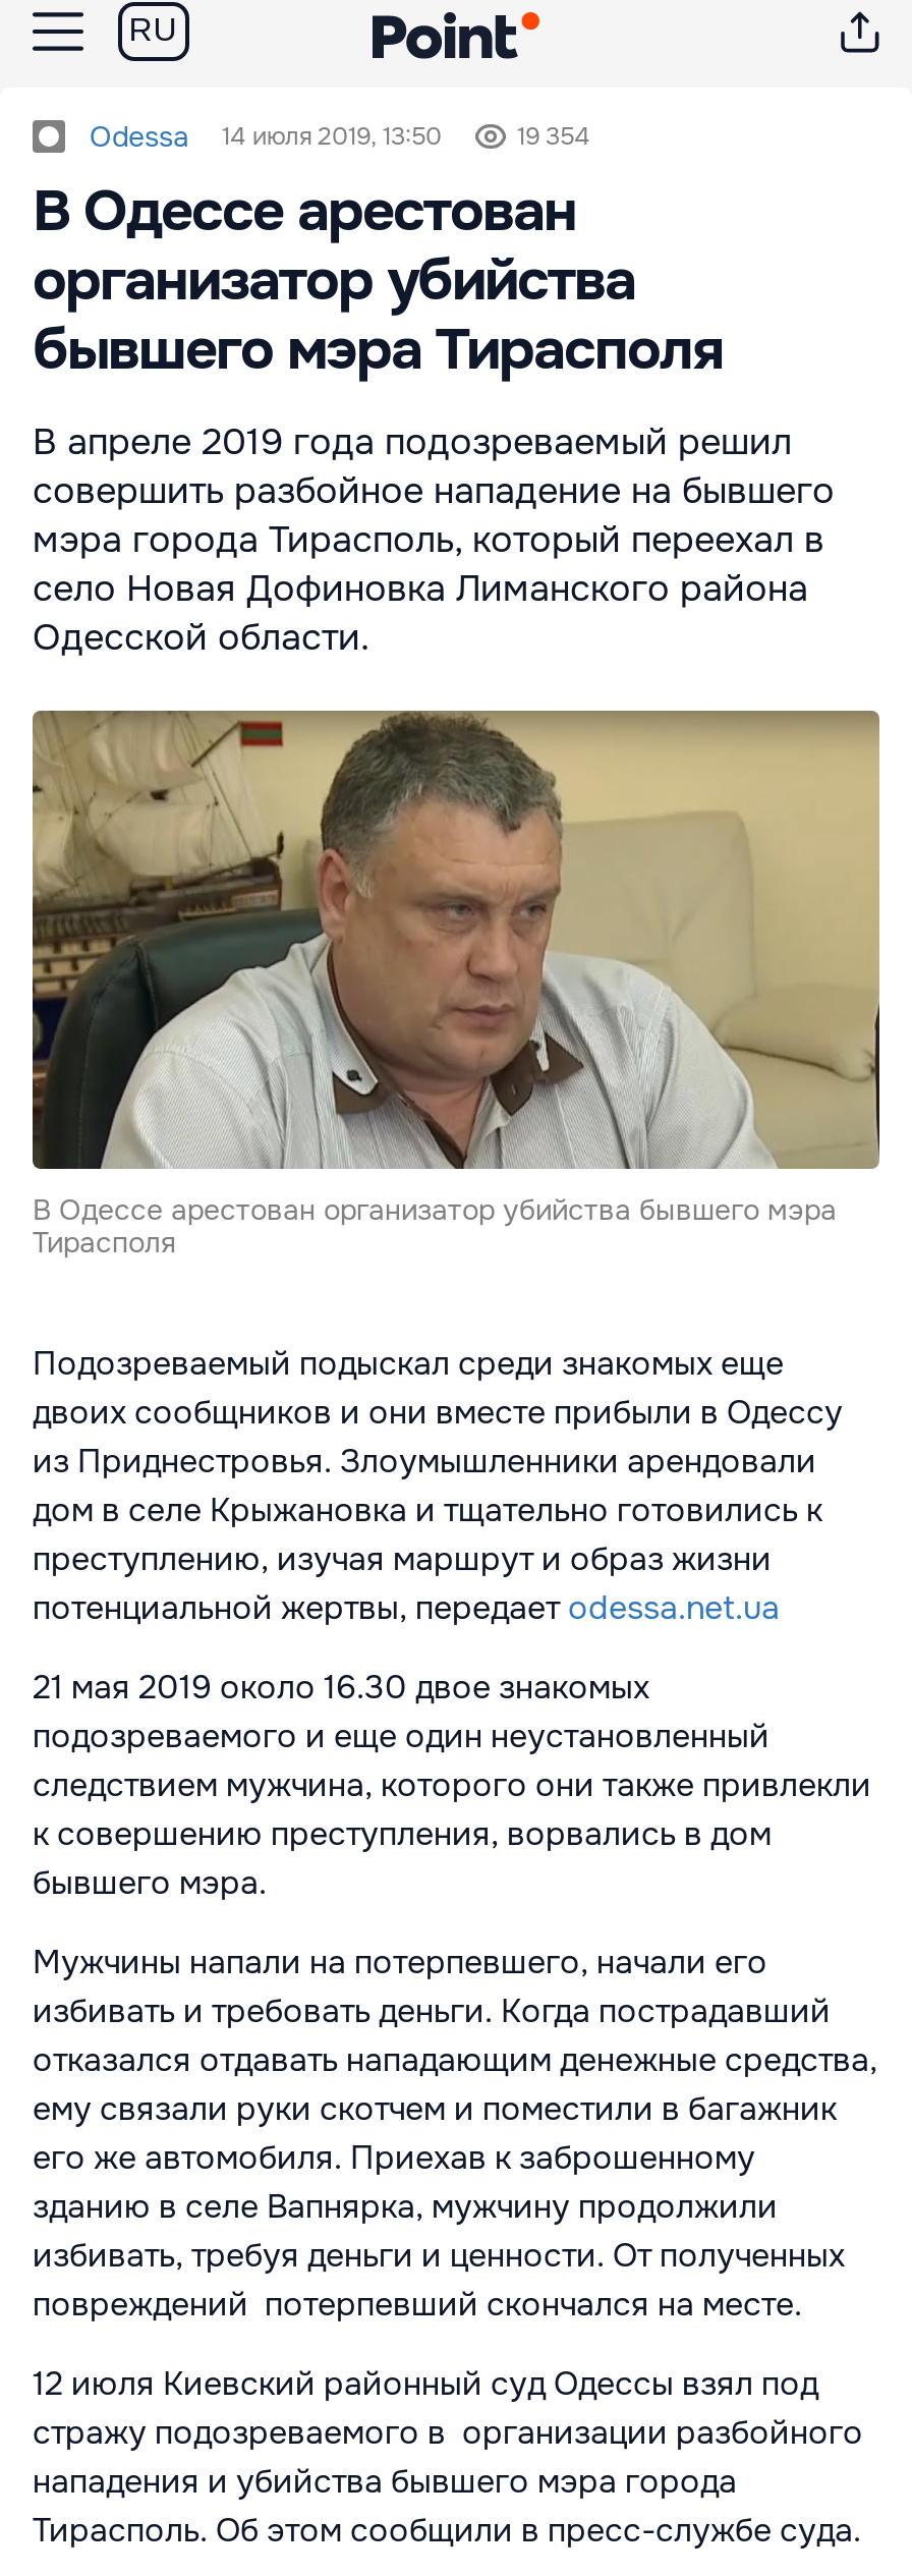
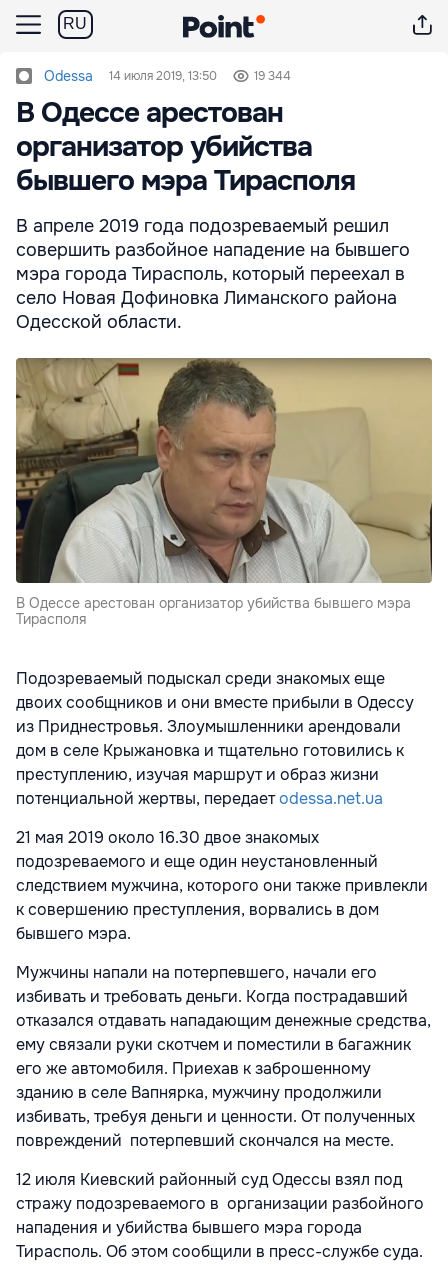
[517,120,590,153] 19 354 -> [254,68,291,84] 19 344

